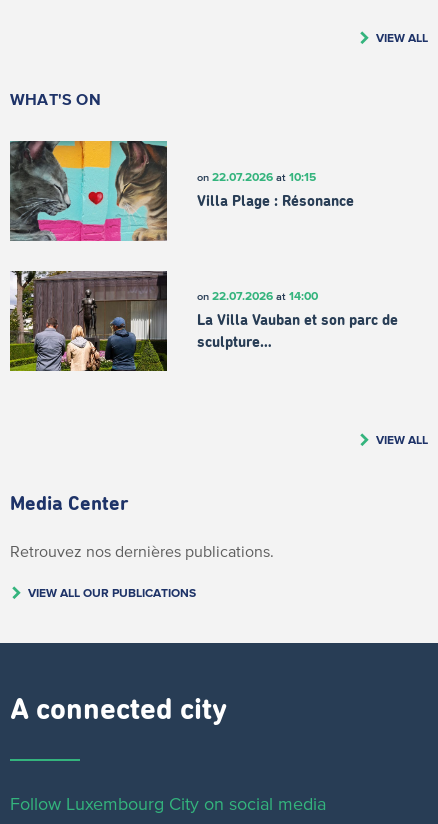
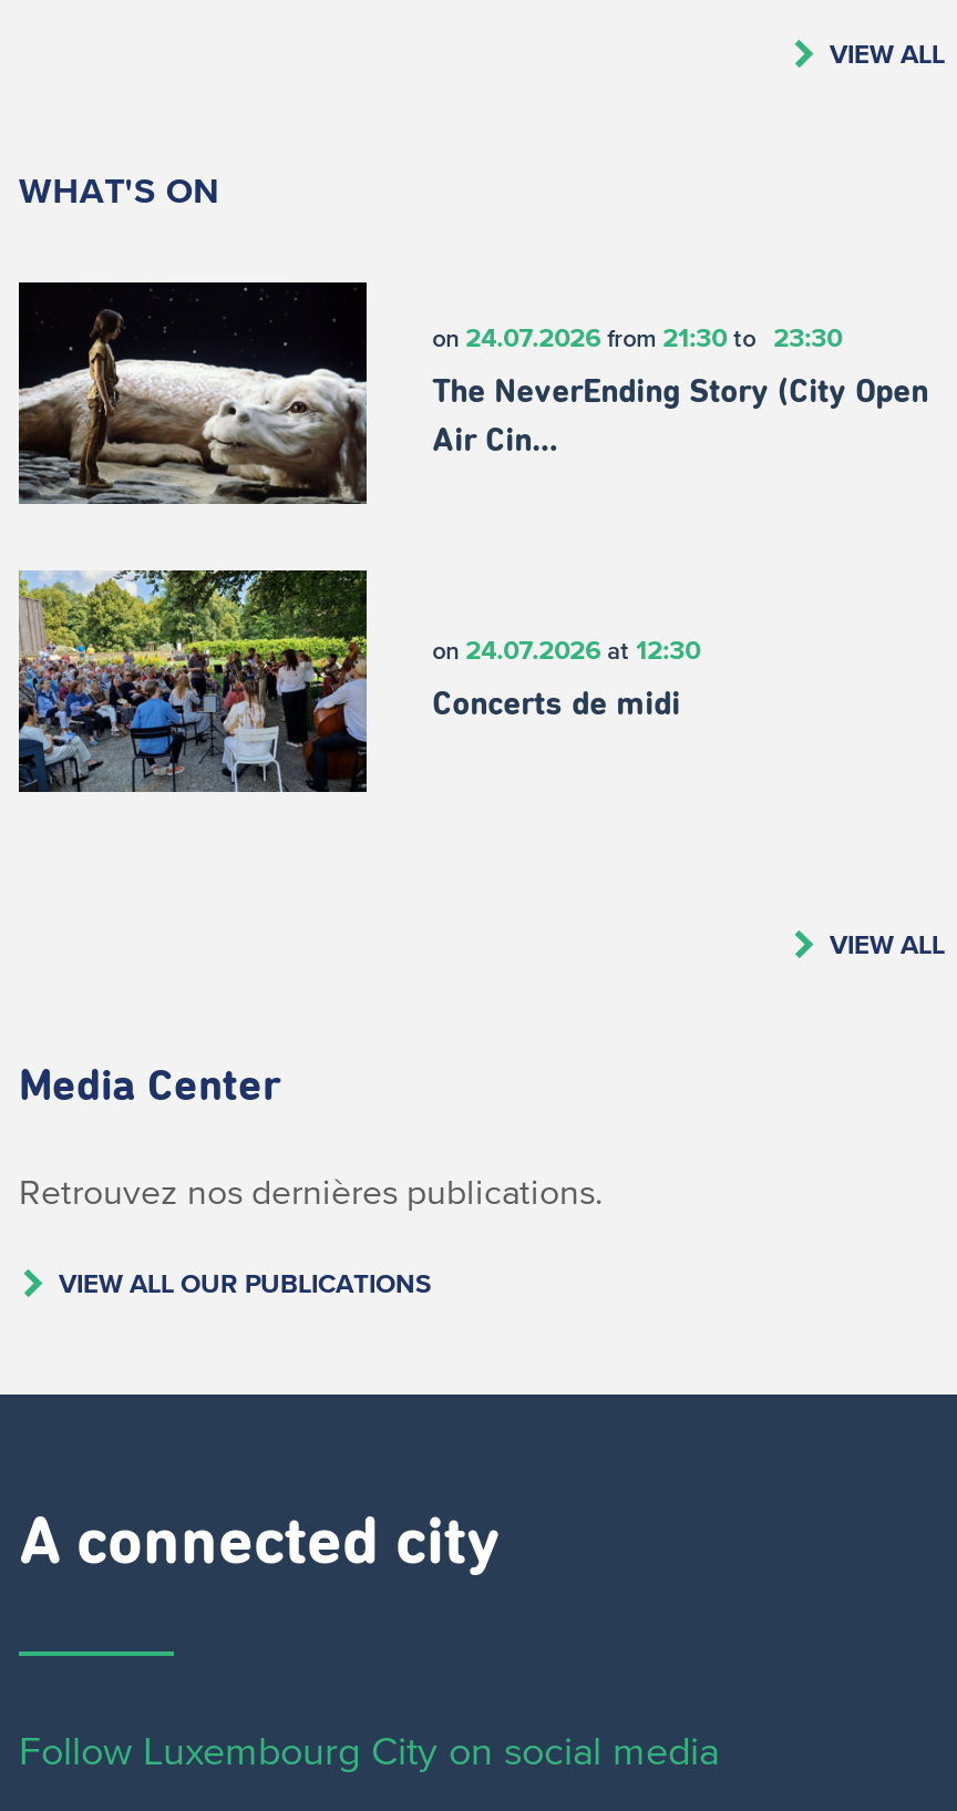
[9,140,316,242] [image] | on 22.07.2026 at 10:15 -> [17,280,842,506] [image] | on 24.07.2026 from 21:30 to 23:30
[197,194,354,209] Villa Plage : Résonance -> [432,376,929,409] The NeverEnding Story (City Open
[9,270,398,372] [image] | La Villa Vauban et son parc de -> [17,568,700,794] [image] | on 24.07.2026 at 12:30
[197,289,318,302] on 22.07.2026 at 14:00 -> [432,425,559,458] Air Cin…
[197,335,272,350] sculpture… -> [432,689,681,722] Concerts de midi

